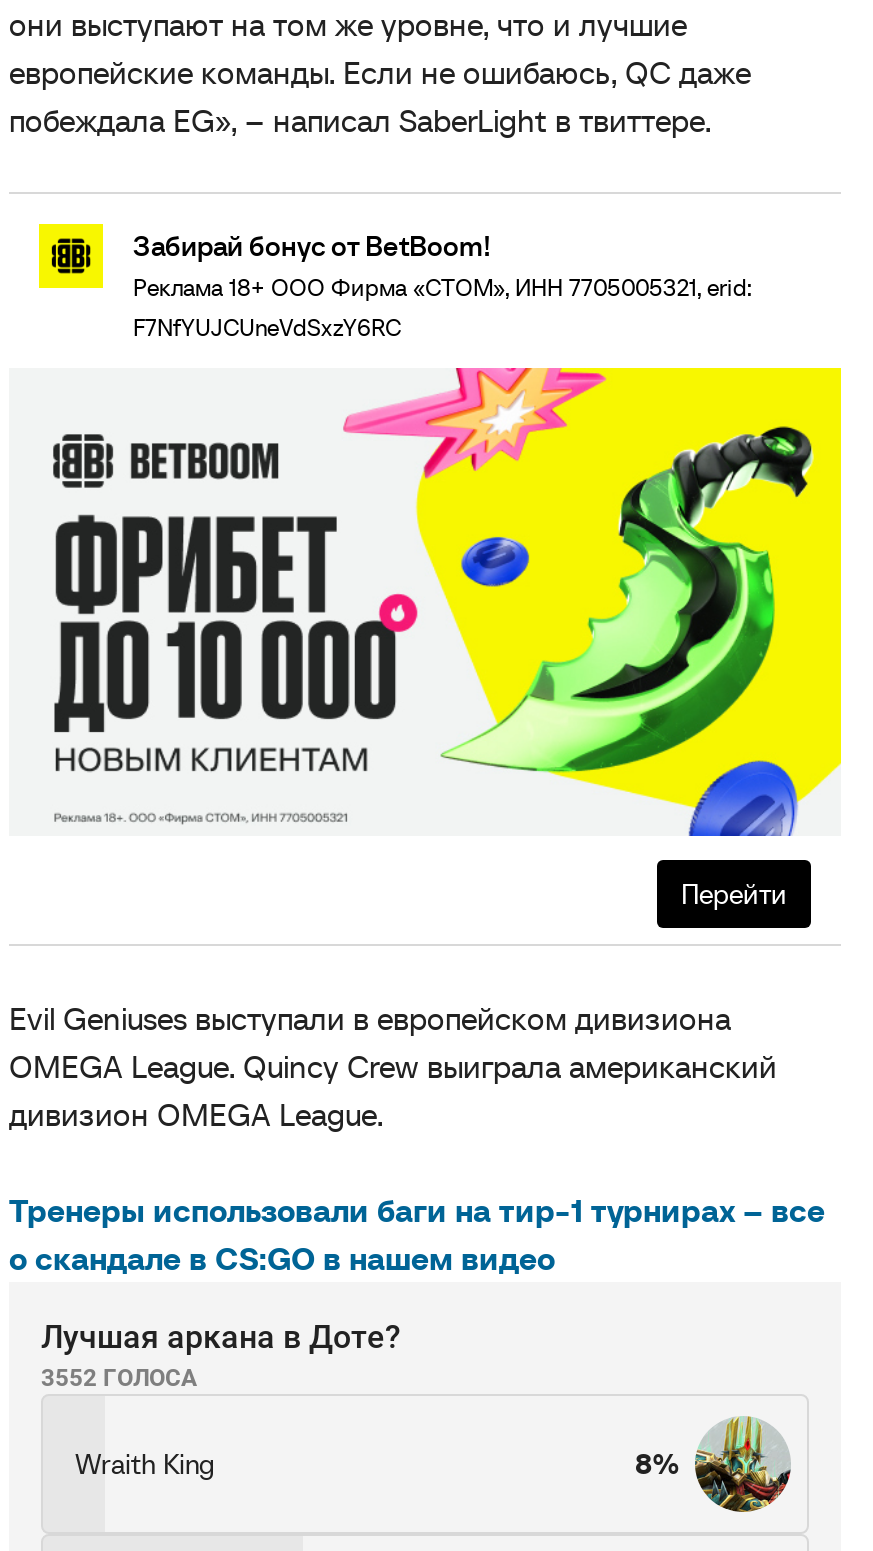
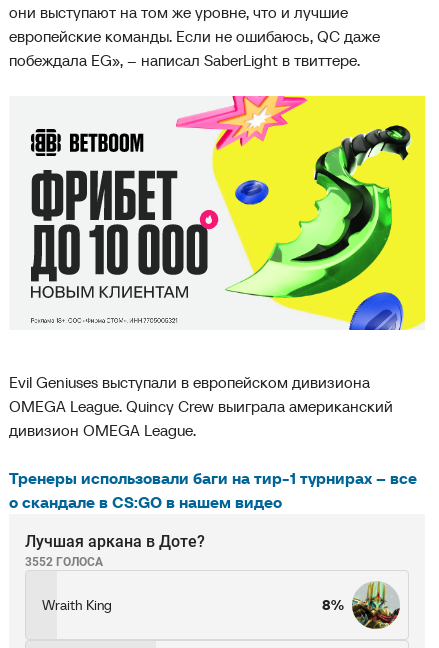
[37,222,751,342] [image] | Забирай бонус от BetBoom! | Реклама 18+ ООО Фирма «СТОМ», ИНН 7705005321, erid: | F7NfYUJCUneVdSxzY6RC -> none
moved [51,366,841,838] -> [30,95,426,329]: [image]
[681,876,787,912] Перейти -> none

